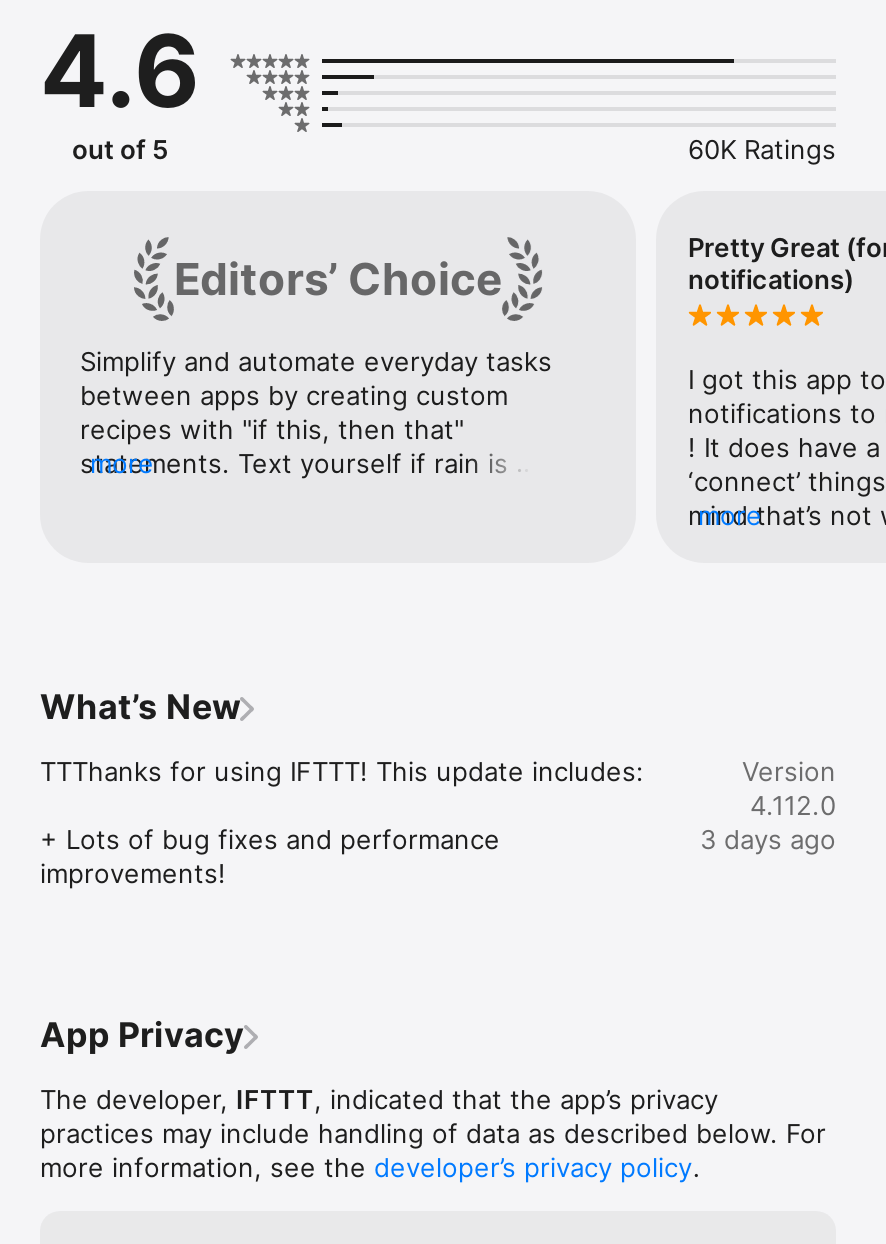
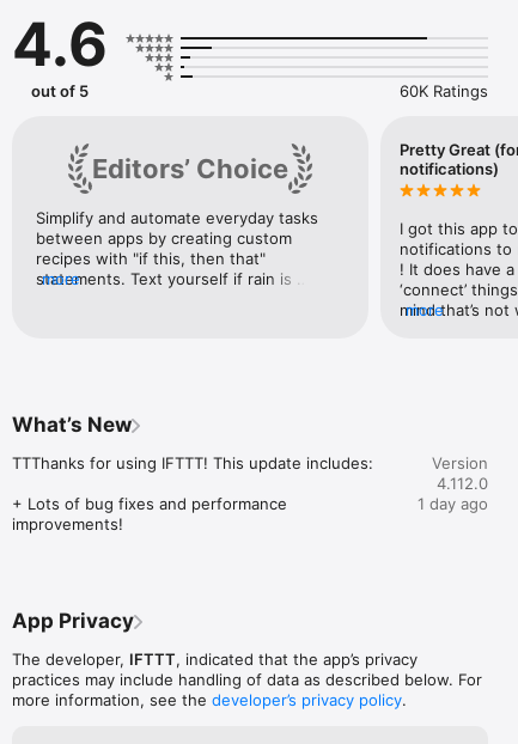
[700,823,836,855] 3 days ago -> [418,494,488,513] 1 day ago

